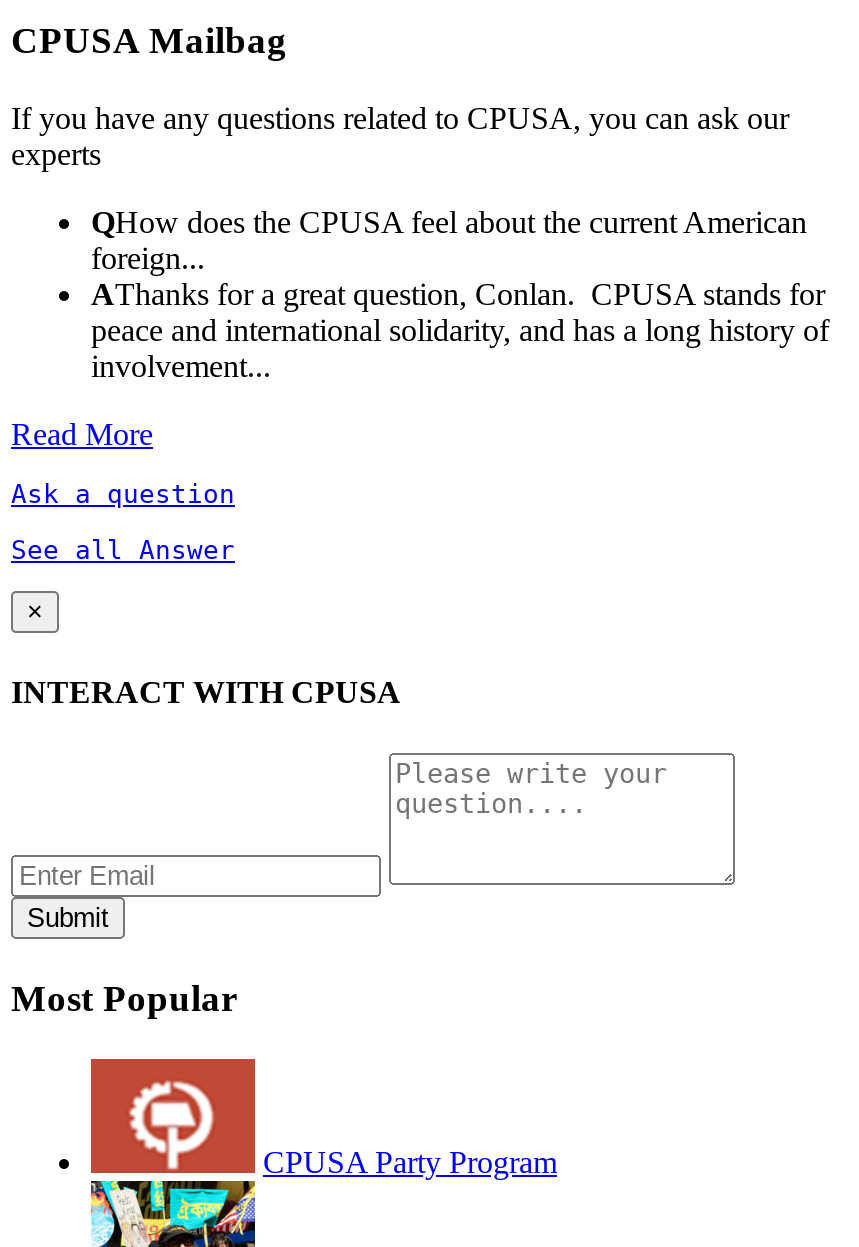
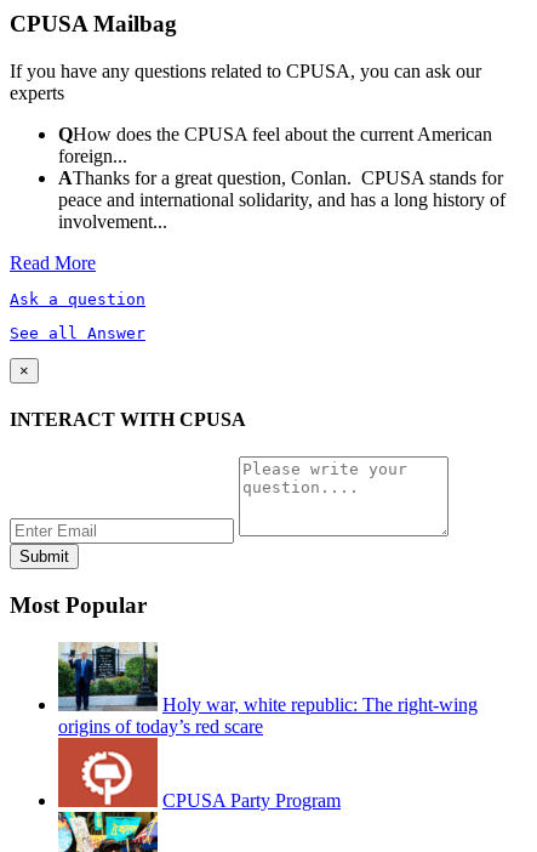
none -> [57,642,478,736] [image] | Holy war, white republic: The right-wing | origins of today’s red scare

